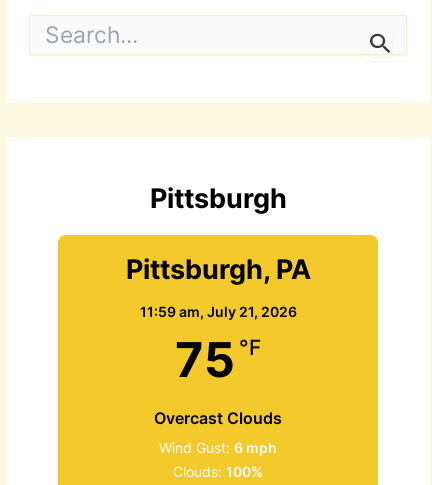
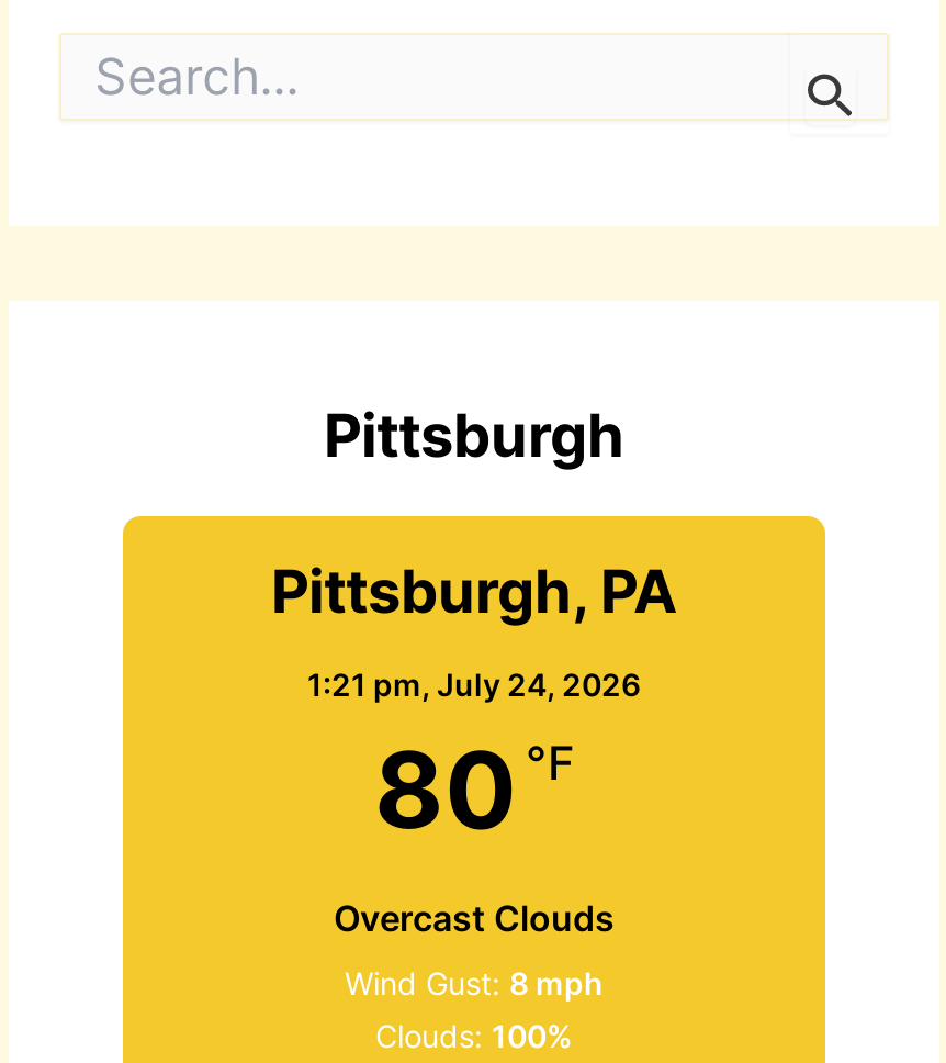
[139,303,296,320] 11:59 am, July 21, 2026 -> [307,665,641,703] 1:21 pm, July 24, 2026
[175,330,261,389] 75 °F -> [374,725,574,854] 80 °F
[159,439,277,456] Wind Gust: 6 mph -> [345,964,604,1001] Wind Gust: 8 mph

